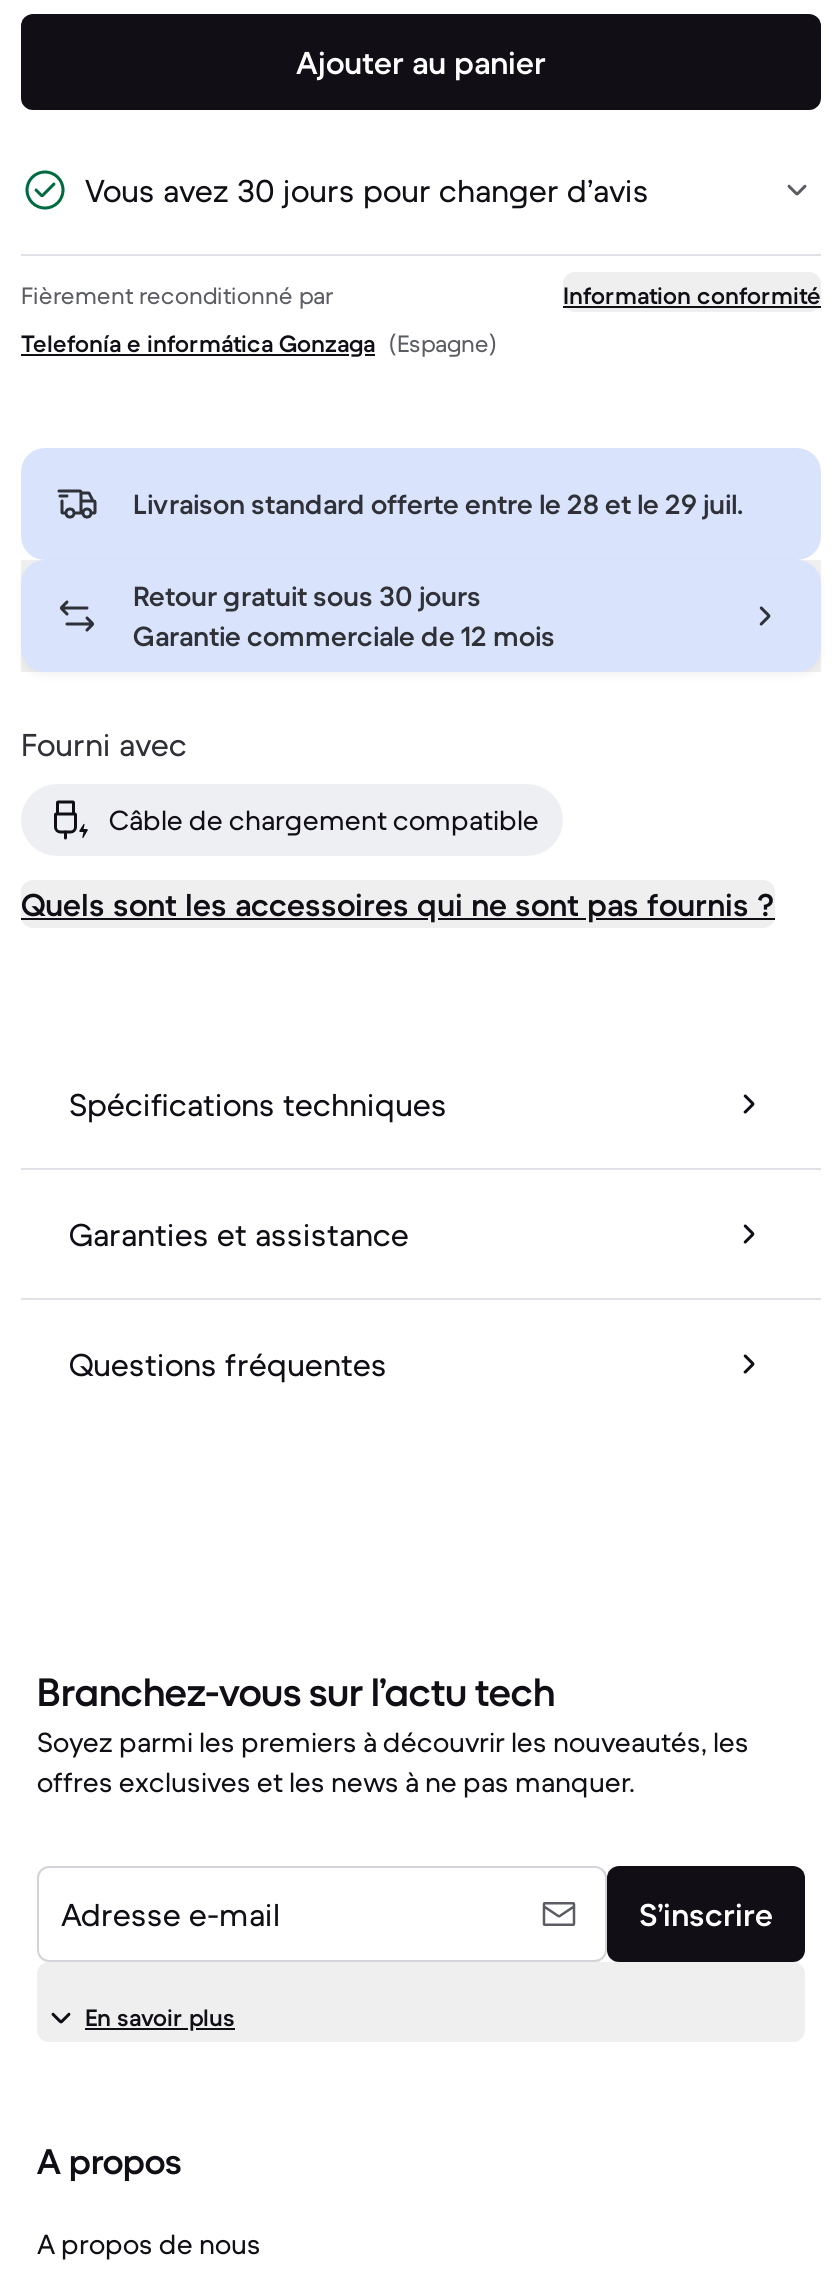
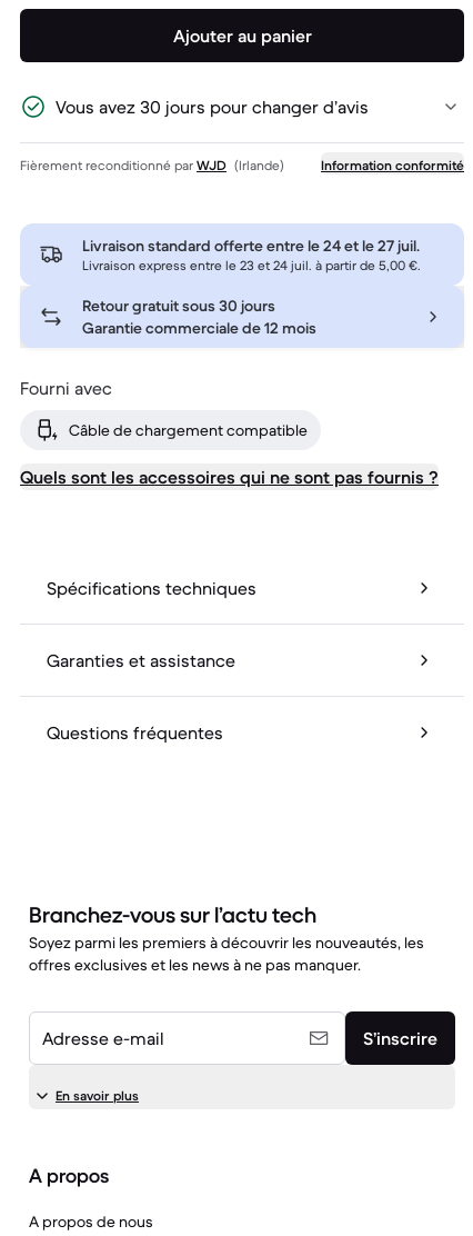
[21,280,497,358] Fièrement reconditionné par | Telefonía e informática Gonzaga (Espagne) -> [20,157,284,174] Fièrement reconditionné par WJD (Irlande)
[133,486,743,522] Livraison standard offerte entre le 28 et le 29 juil. -> [82,236,421,274] Livraison standard offerte entre le24 et le 27 juil. | Livraison express entre le 23 et 24 juil. à partir de 5,00 €.

